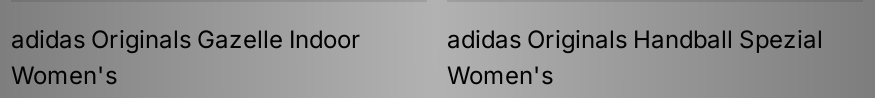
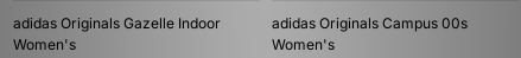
[447,24,823,54] adidas Originals Handball Spezial -> [272,14,468,32] adidas Originals Campus 00s

